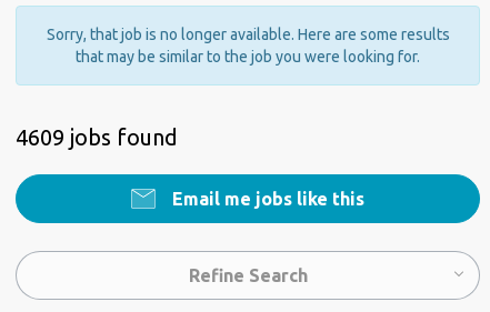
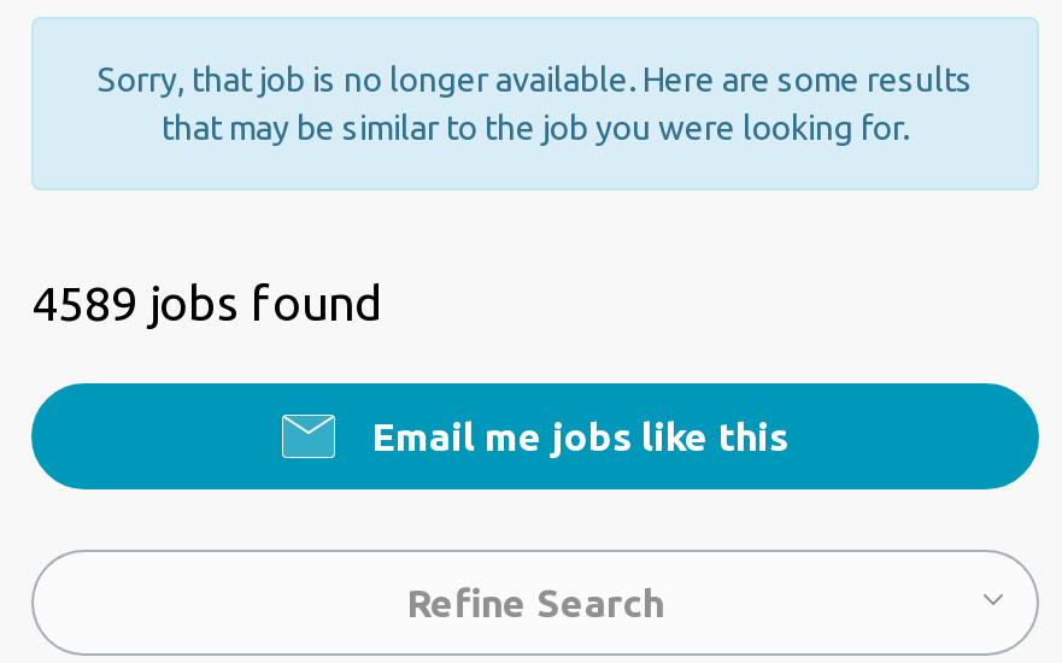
[16,124,178,150] 4609 jobs found -> [31,275,383,330] 4589 jobs found

